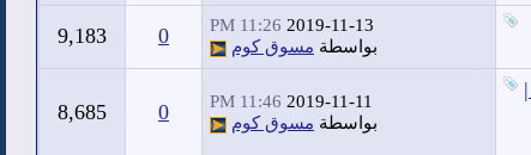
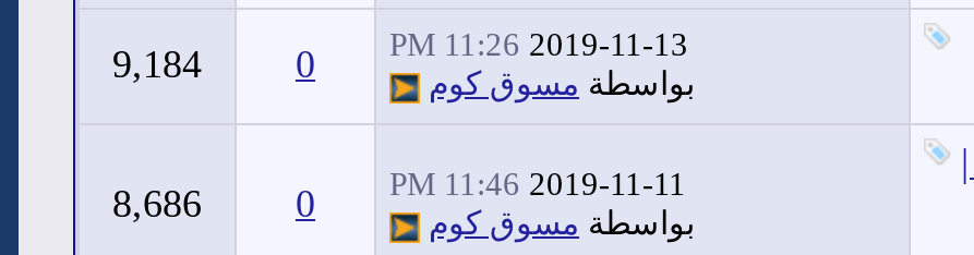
[58,24,107,48] 9,183 -> [112,42,202,86] 9,184
[58,100,107,124] 8,685 -> [112,182,202,226] 8,686

